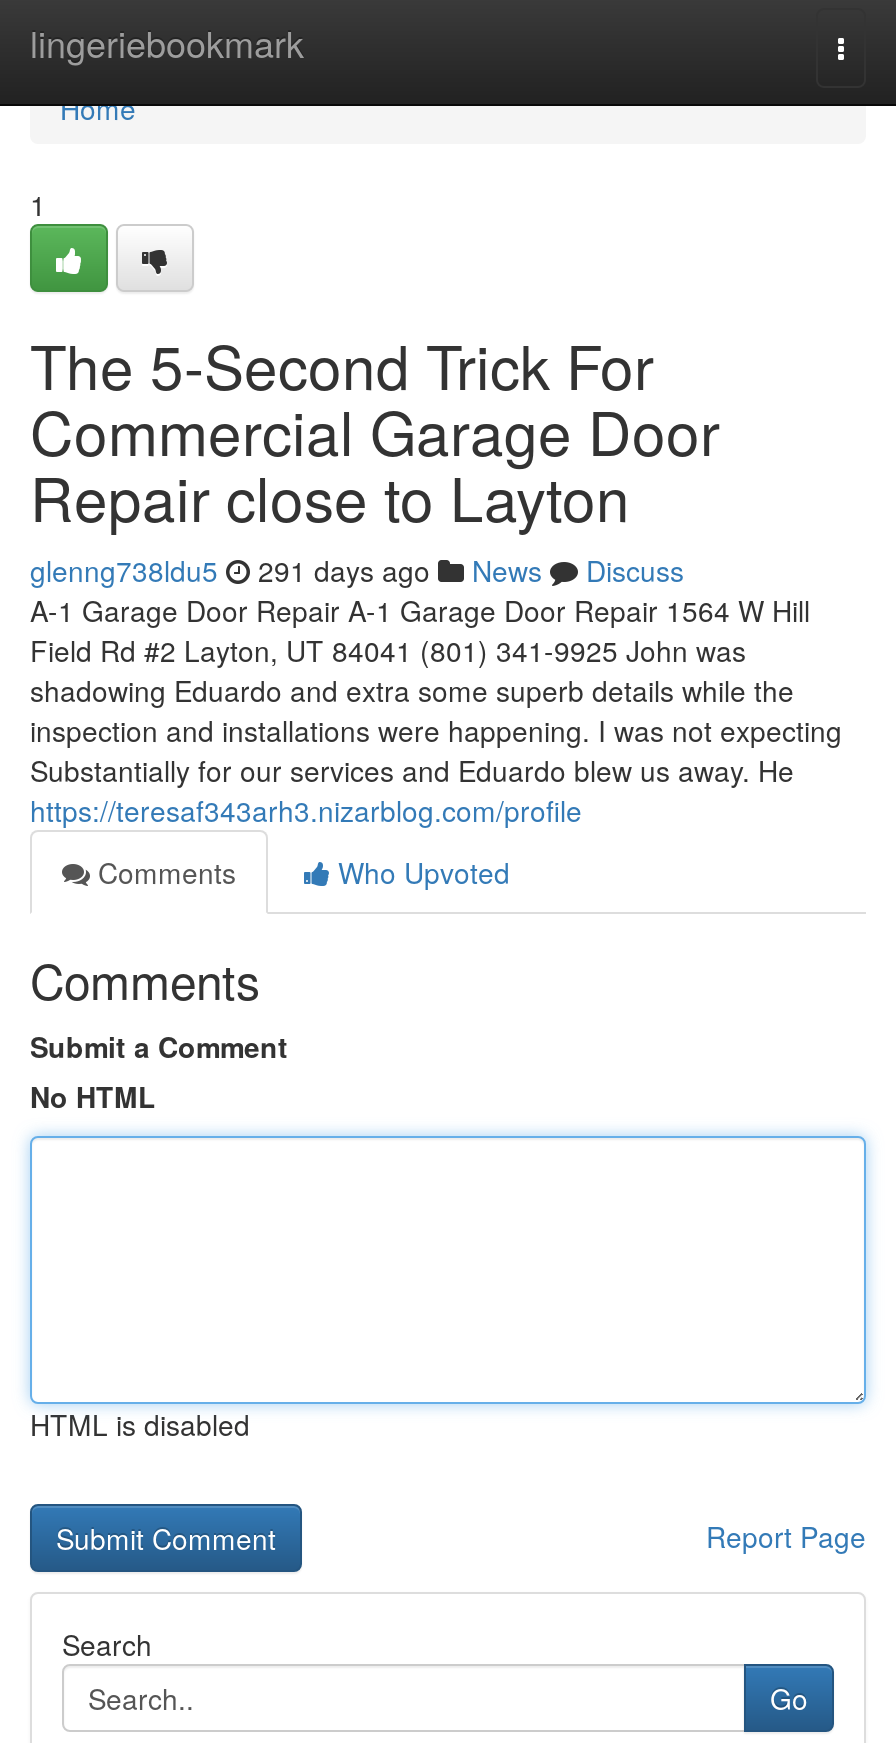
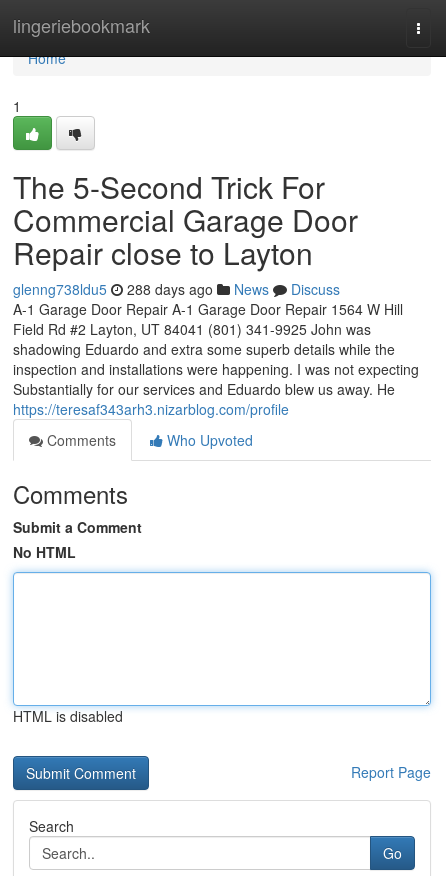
[30,550,684,590] glenng738ldu5 291 days ago News Discuss -> [13,279,340,299] glenng738ldu5 288 days ago News Discuss

